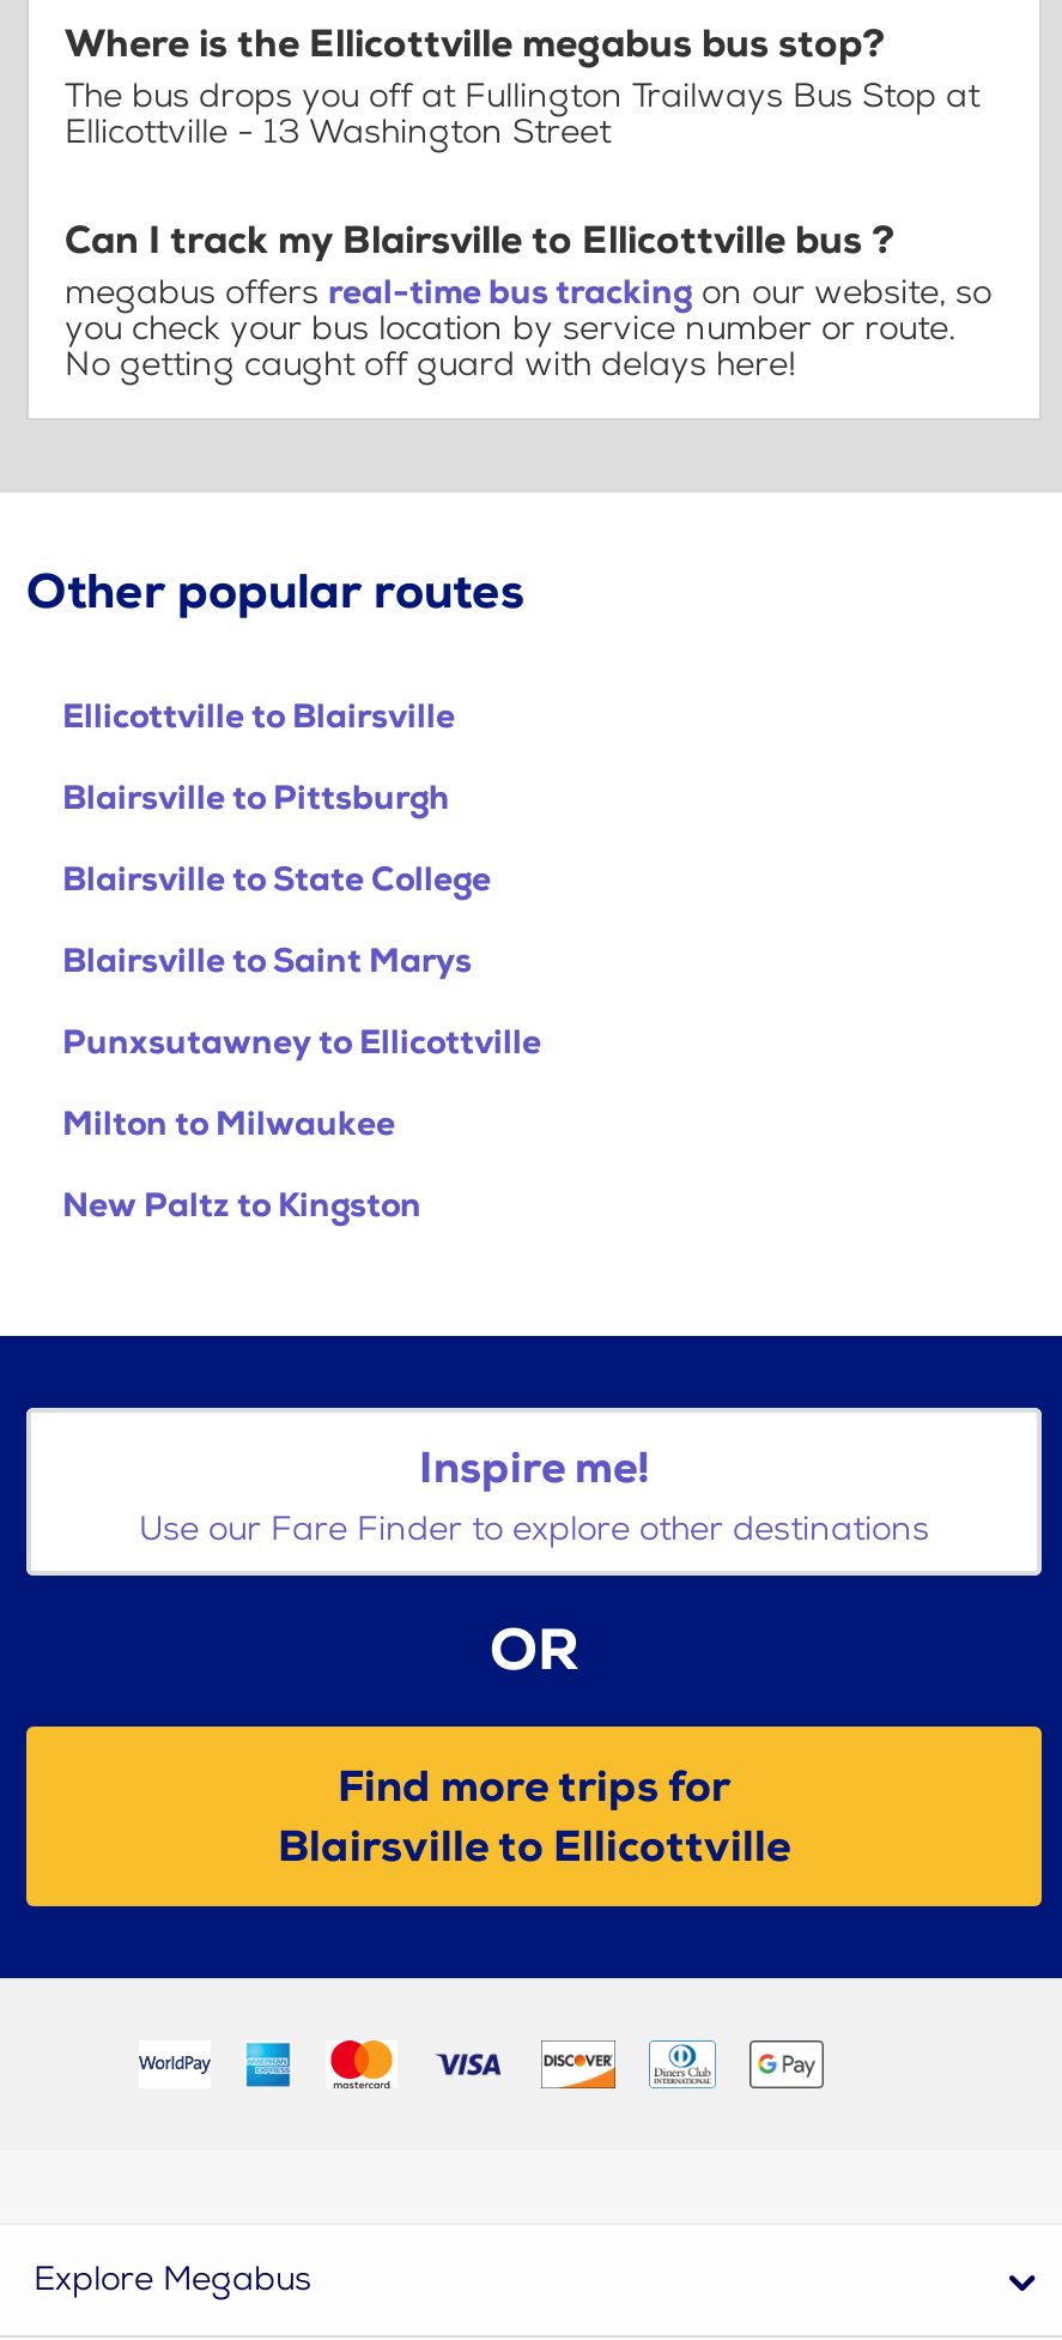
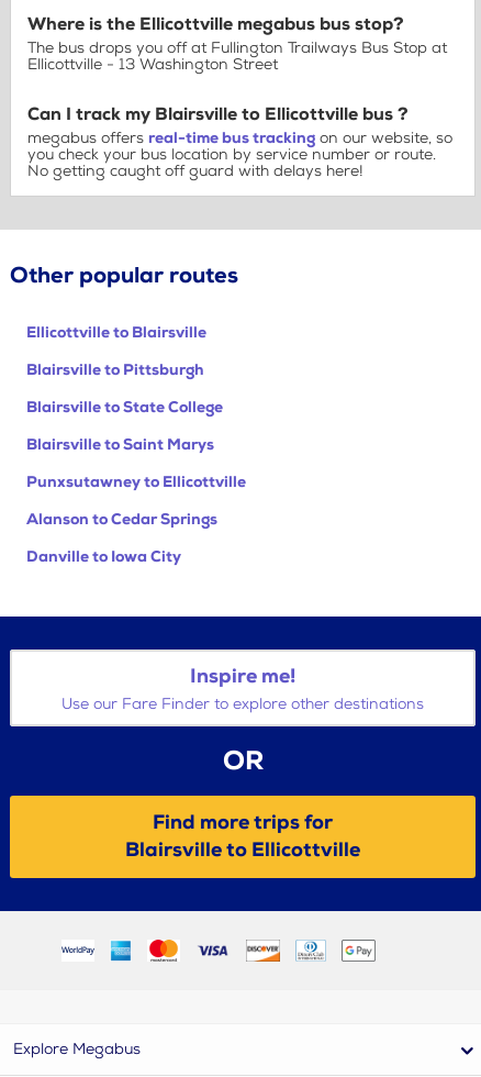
[62,1103,395,1144] Milton to Milwaukee -> [26,510,217,528] Alanson to Cedar Springs
[62,1185,421,1225] New Paltz to Kingston -> [26,547,181,566] Danville to Iowa City

